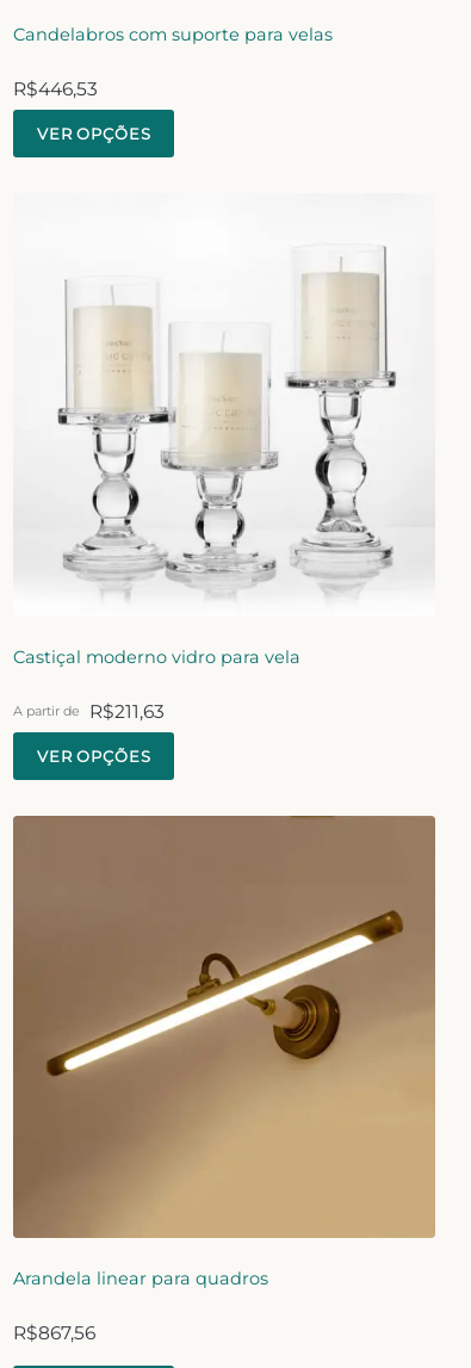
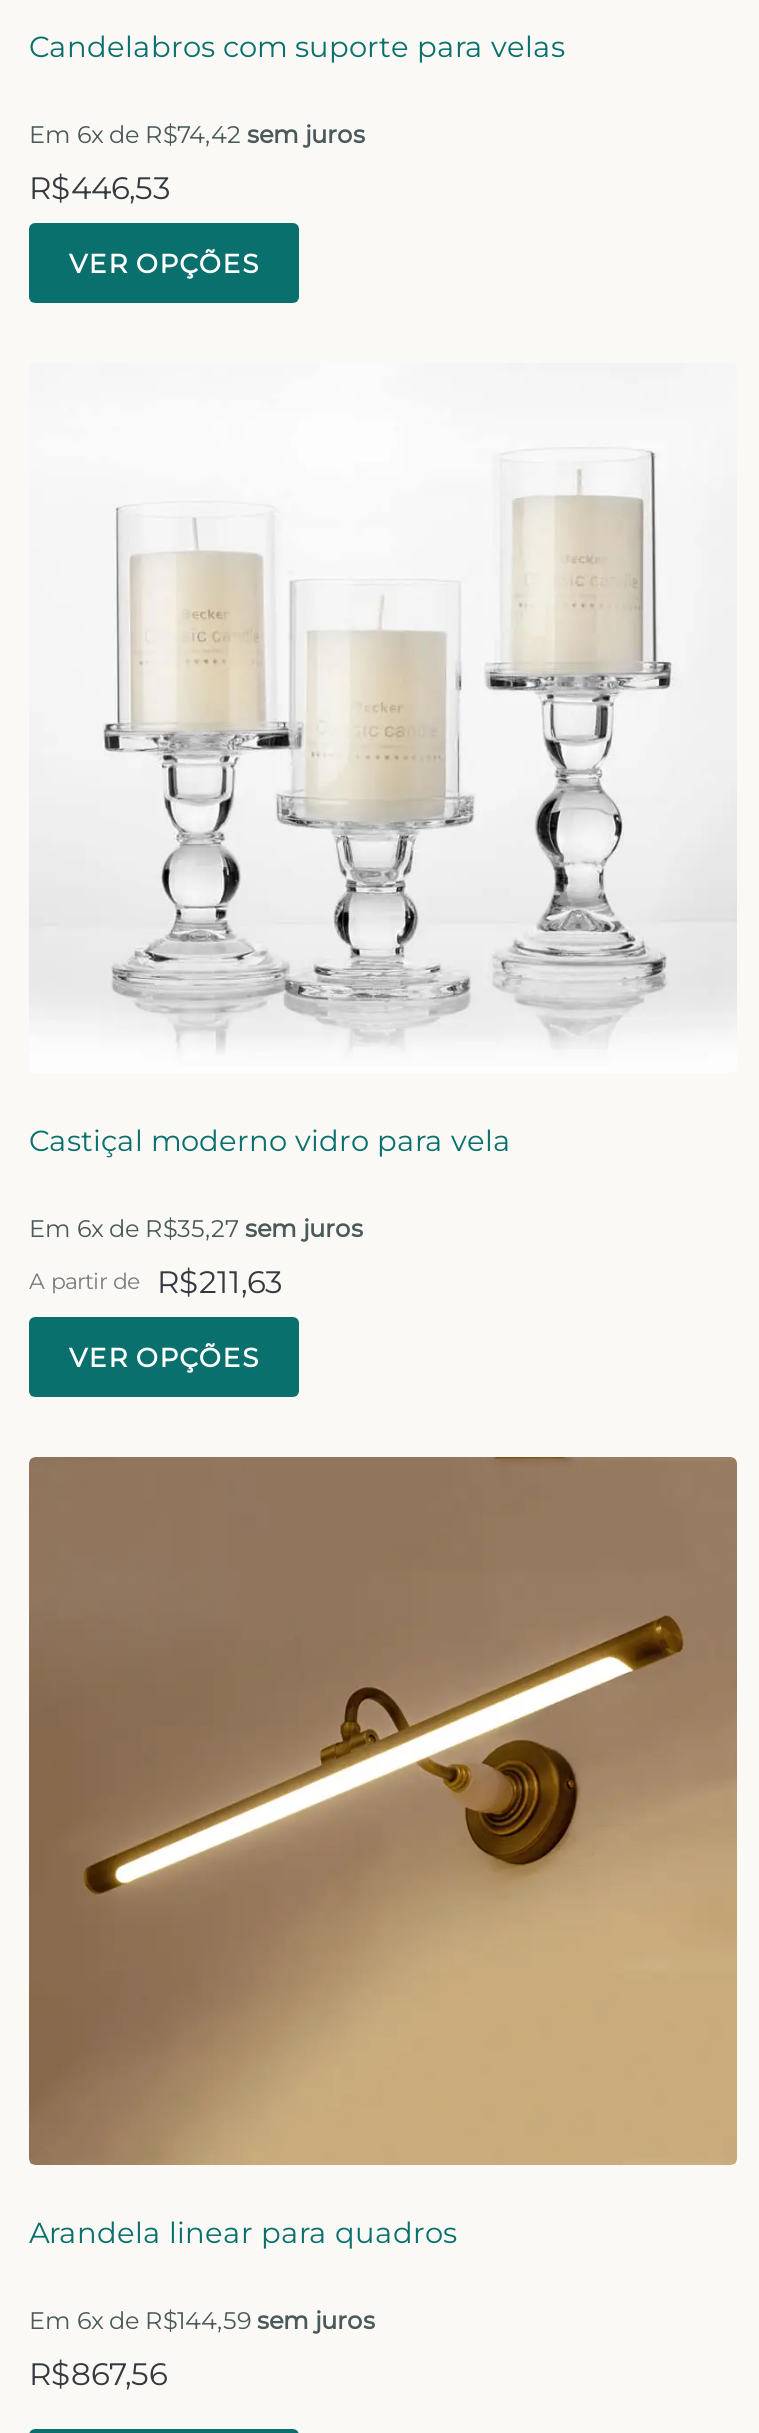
none -> [29,120,365,150] Em 6x de R$74,42 sem juros
none -> [29,1212,363,1242] Em 6x de R$35,27 sem juros
none -> [29,2305,375,2335] Em 6x de R$144,59 sem juros

